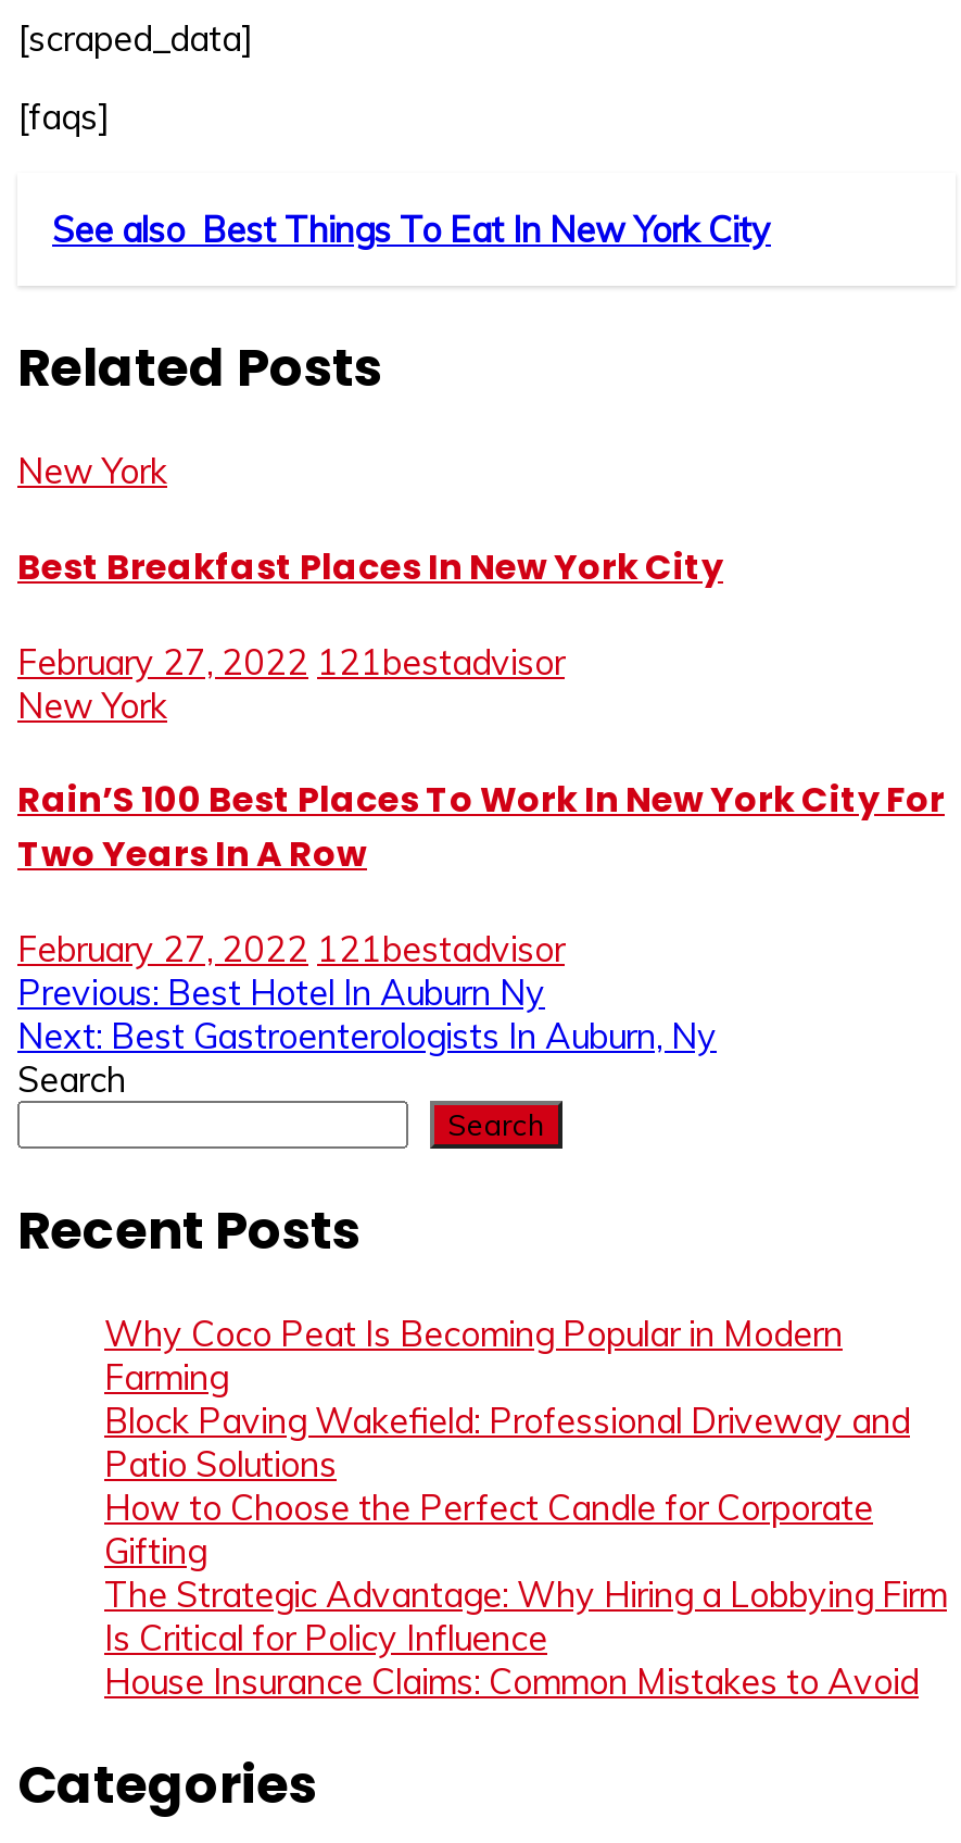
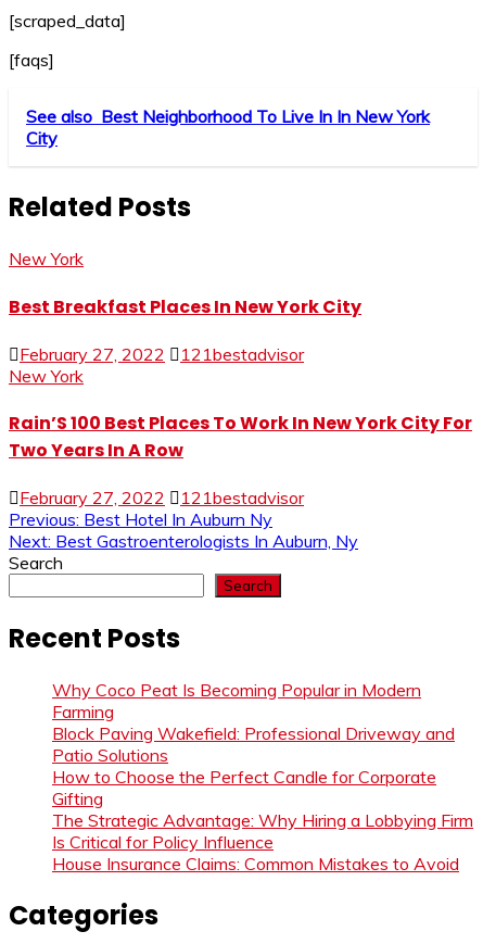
[52,208,771,252] See also Best Things To Eat In New York City -> [26,106,430,149] See also Best Neighborhood To Live In In New York | City

